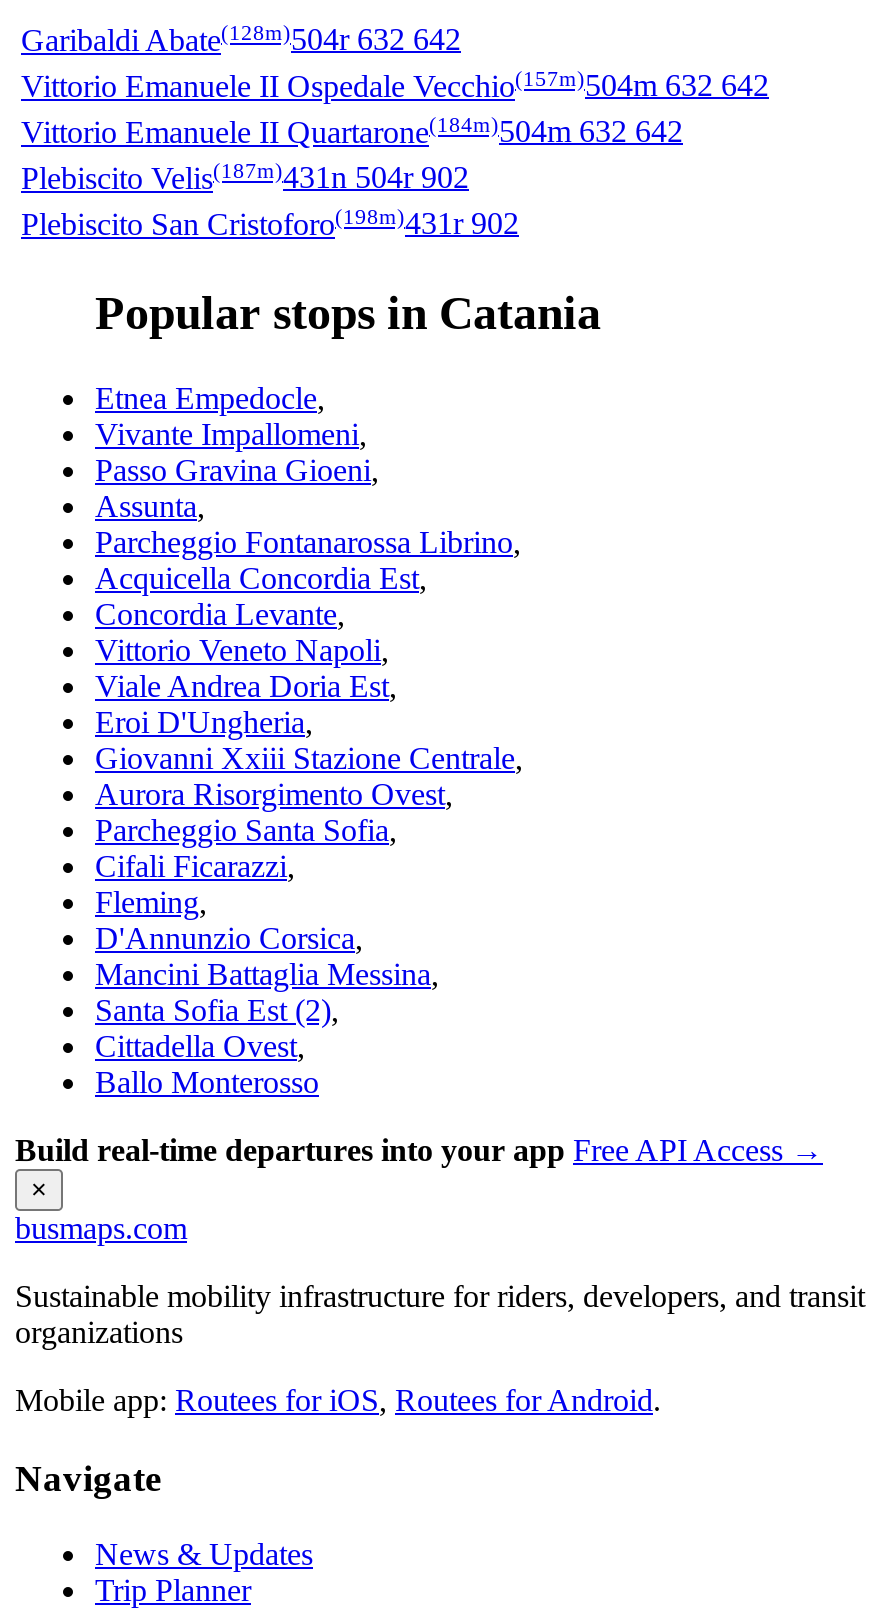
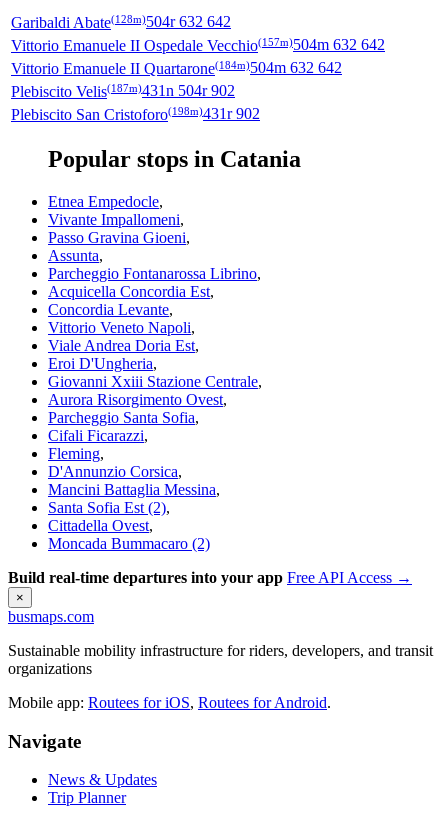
[95,1065,319,1099] Ballo Monterosso -> [48,535,210,552] Moncada Bummacaro (2)

